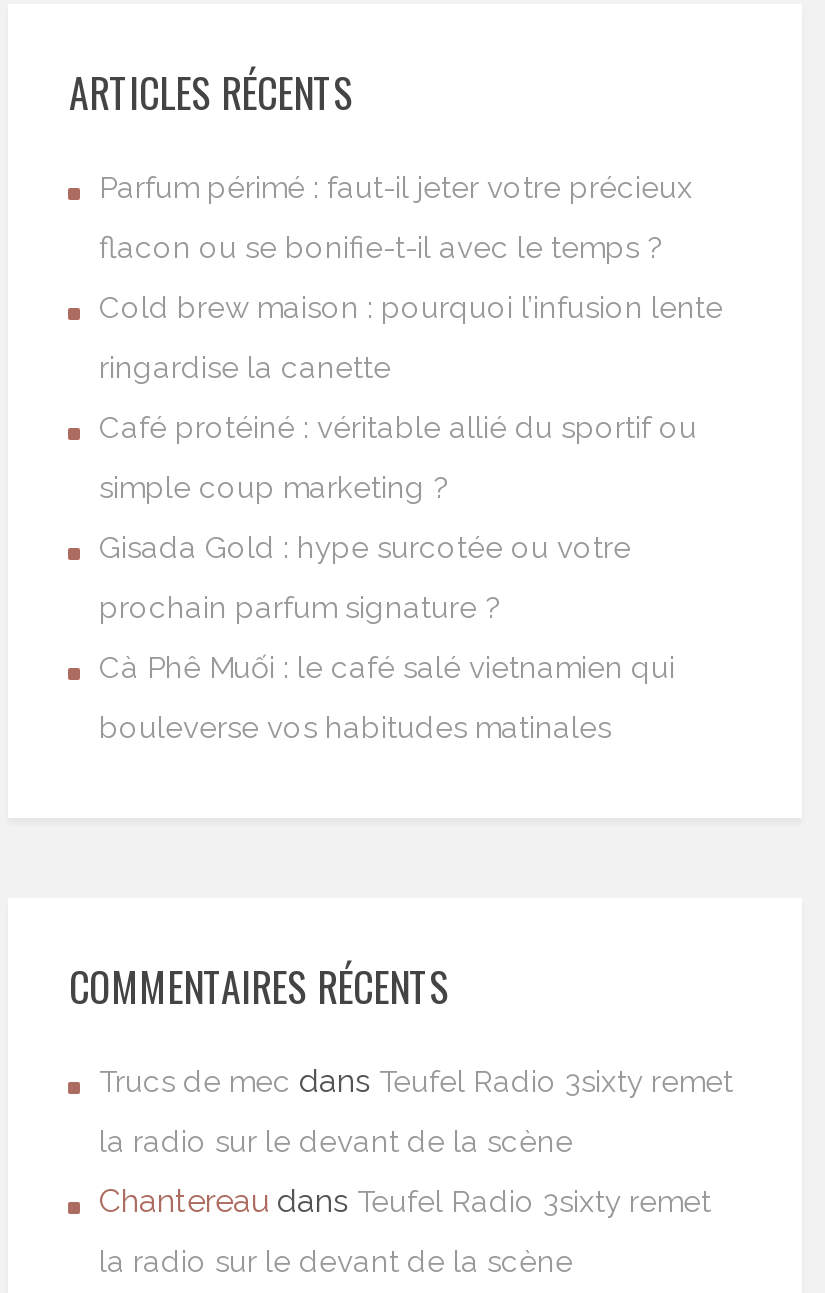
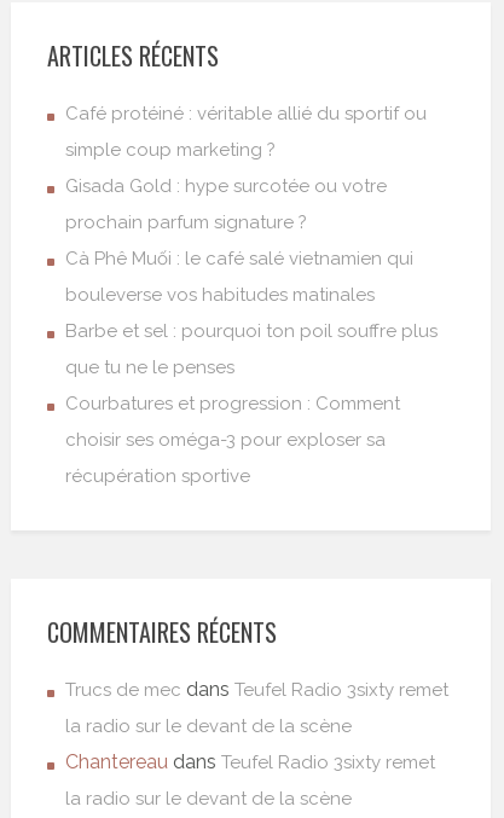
[99,169,723,385] Parfum périmé : faut-il jeter votre précieux | flacon ou se bonifie-t-il avec le temps ? | Cold brew maison : pourquoi l’infusion lente | ringardise la canette -> none
moved [99,409,697,745] -> [66,103,427,306]: Café protéiné : véritable allié du sportif ou | simple coup marketing ? | Gisada Gold : hype surcotée ou votre | prochain parfum signature ? | Cà Phê Muối : le café salé vietnamien qui | bouleverse vos habitudes matinales
none -> [66,320,438,487] Barbe et sel : pourquoi ton poil souffre plus | que tu ne le penses | Courbatures et progression : Comment | choisir ses oméga-3 pour exploser sa | récupération sportive

